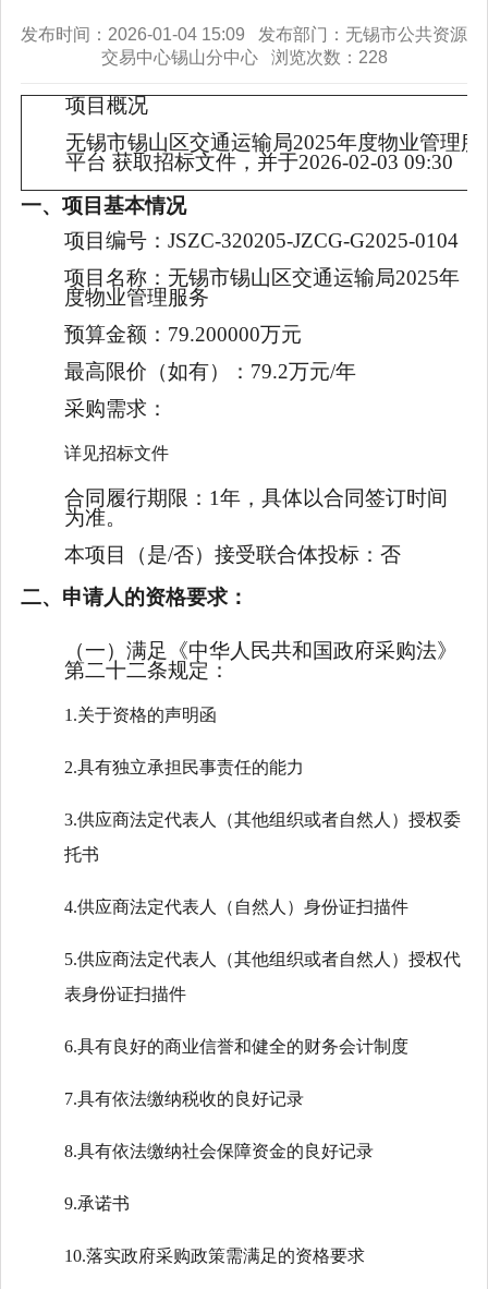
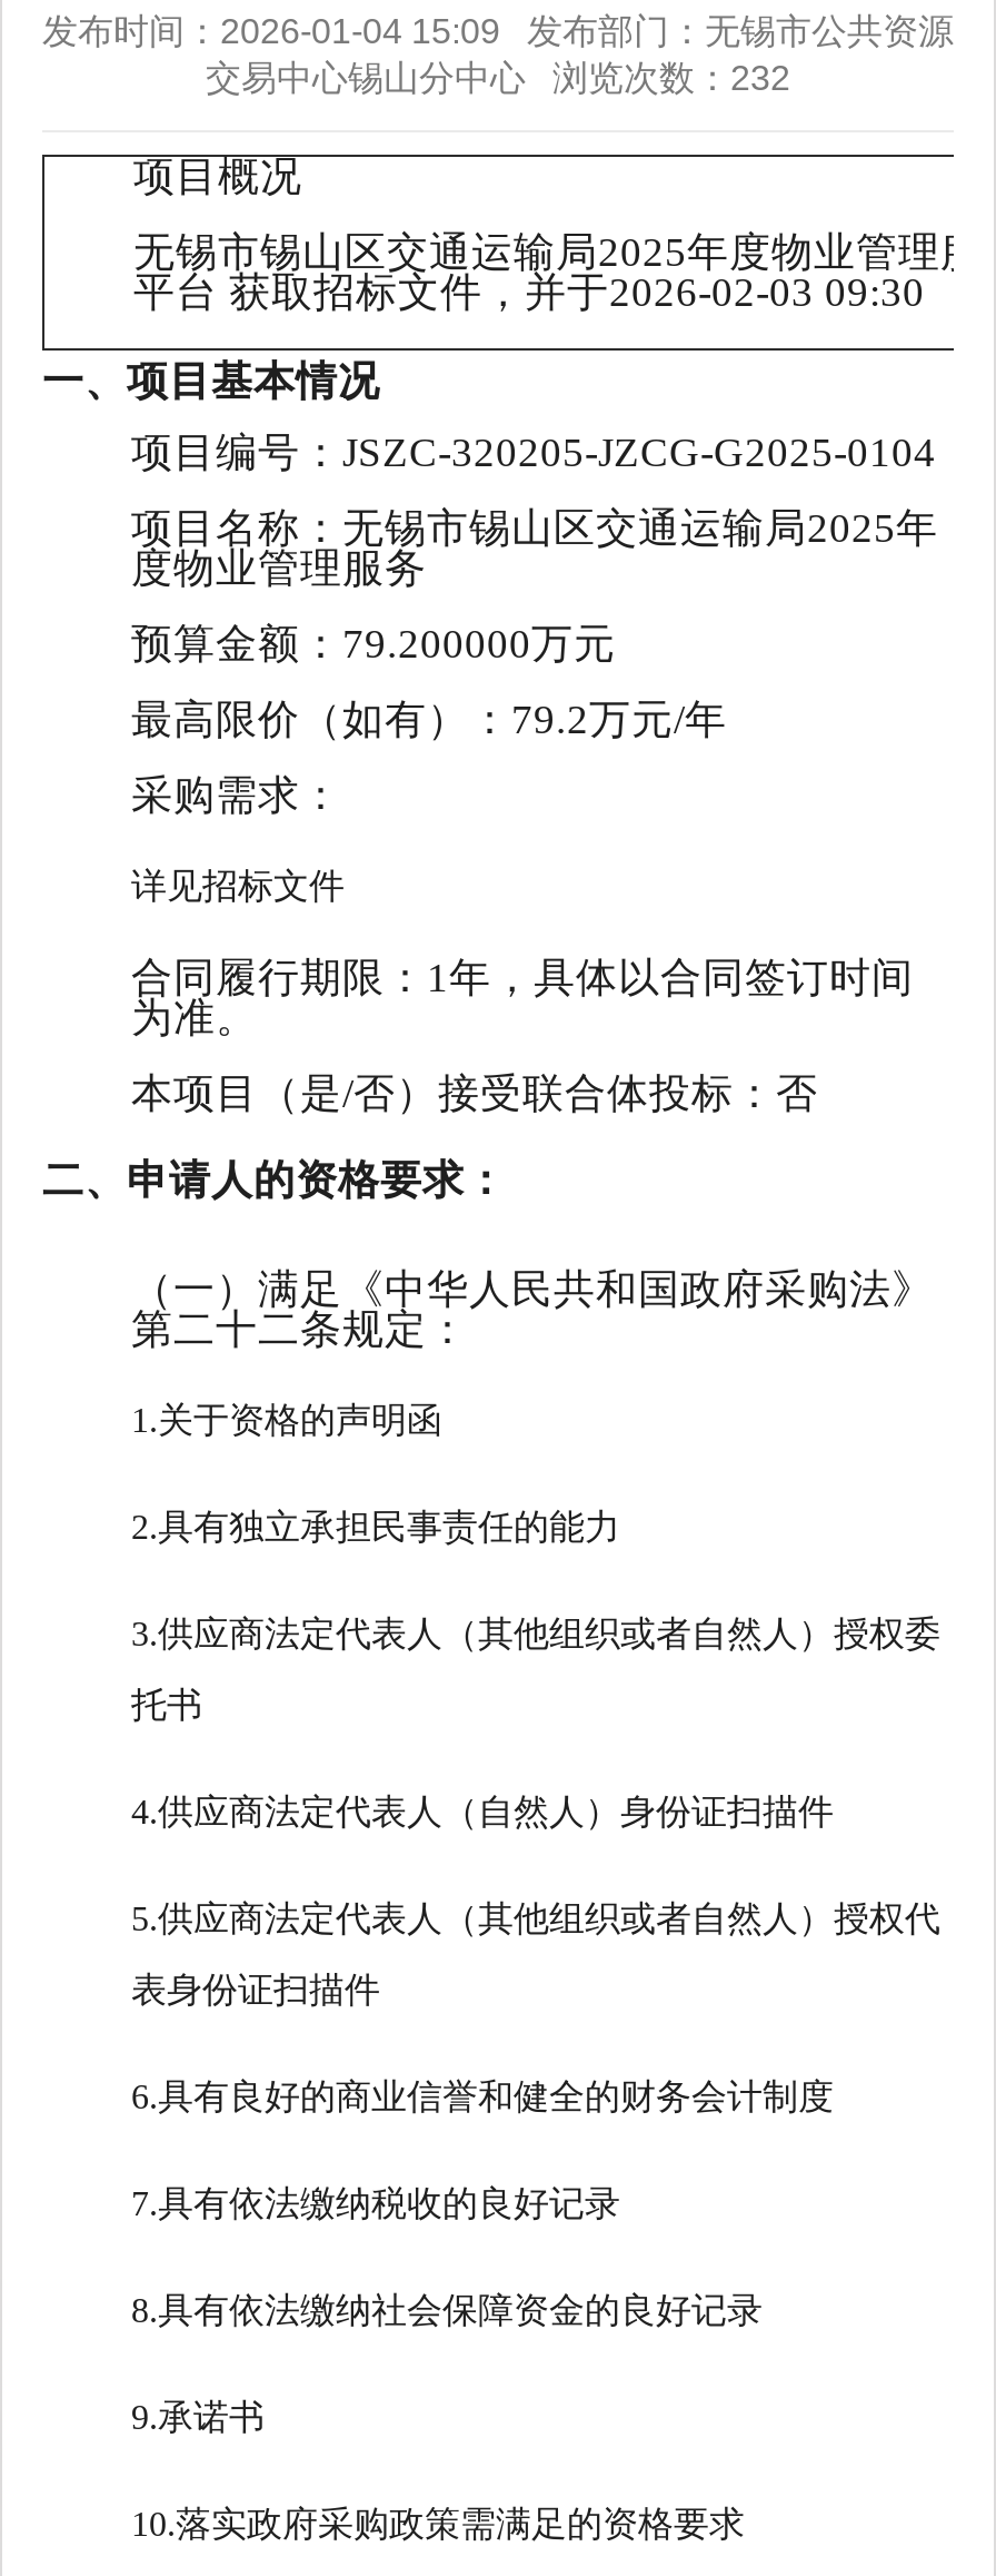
[101,48,387,67] 交易中心锡山分中心 浏览次数：228 -> [206,59,790,97] 交易中心锡山分中心 浏览次数：232

